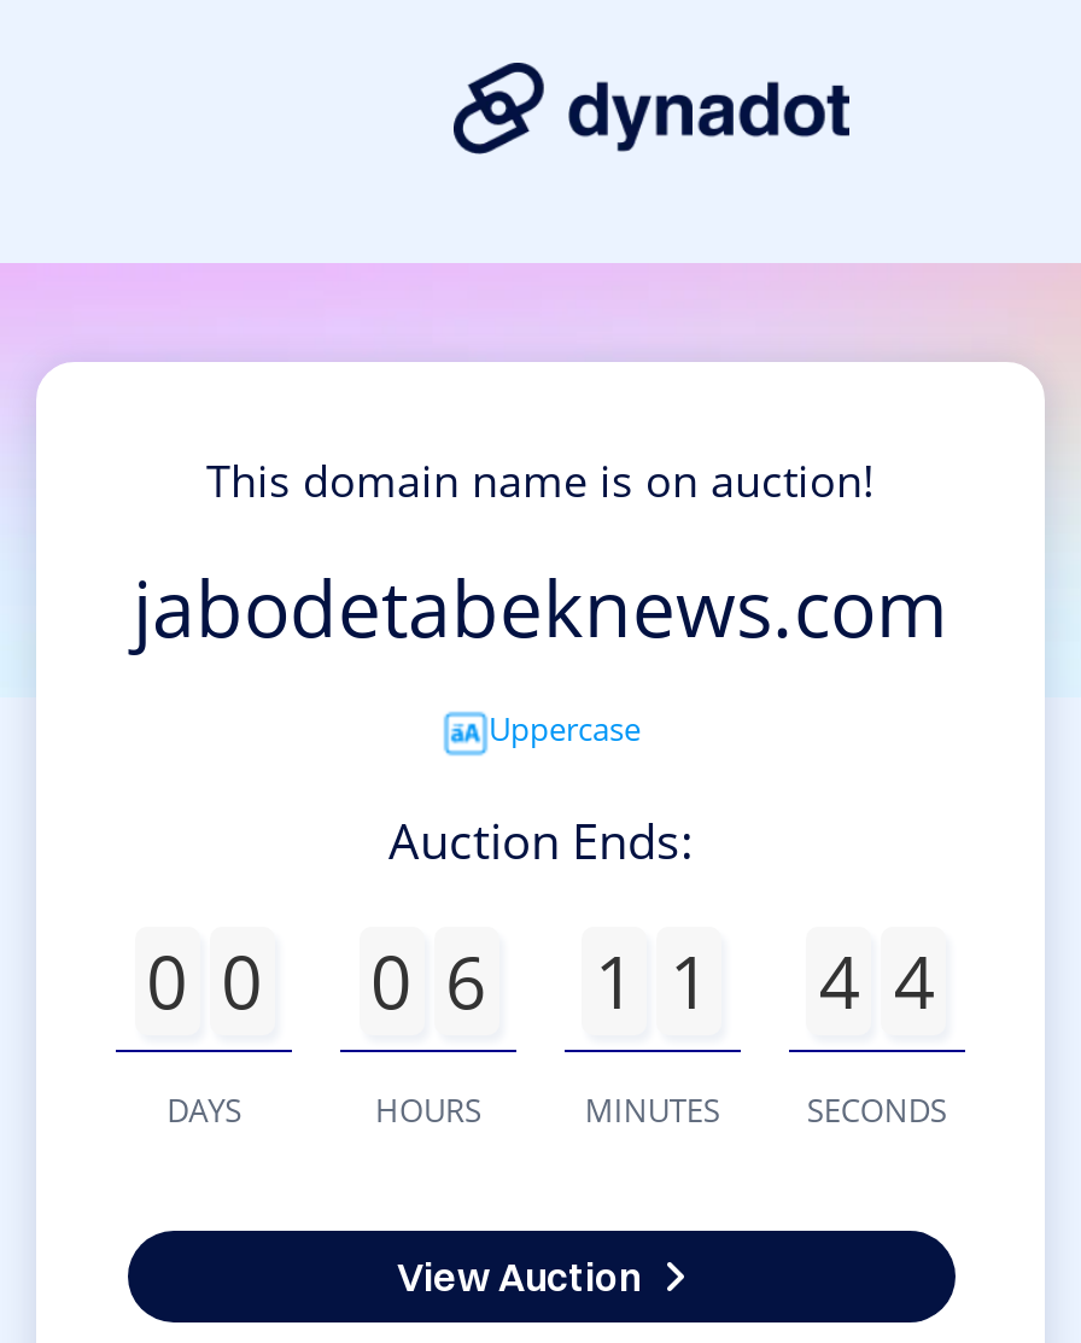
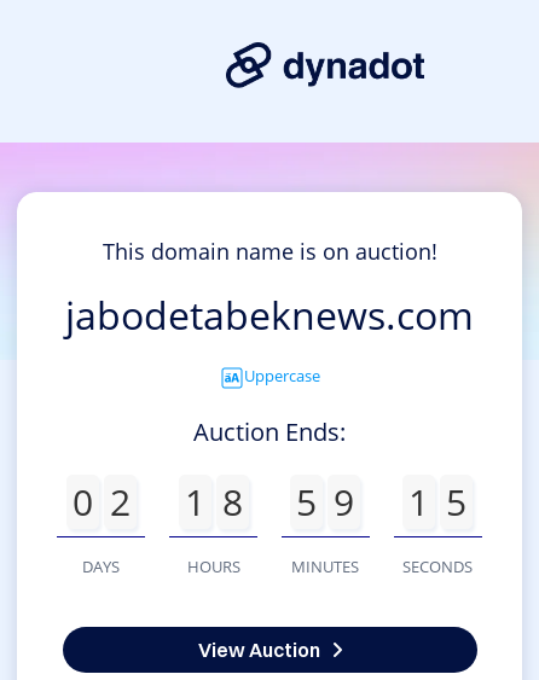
[146,932,262,1030] 0 0 -> [72,477,130,527] 0 2
[370,932,486,1030] 0 6 -> [184,477,242,527] 1 8
[595,932,710,1030] 1 1 -> [297,477,355,527] 5 9
[819,932,935,1030] 4 4 -> [409,477,467,527] 1 5

